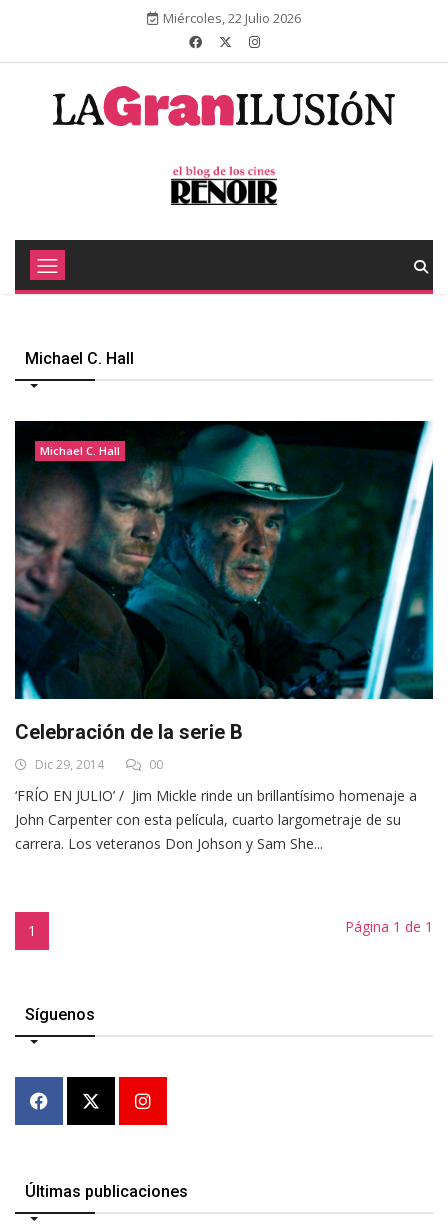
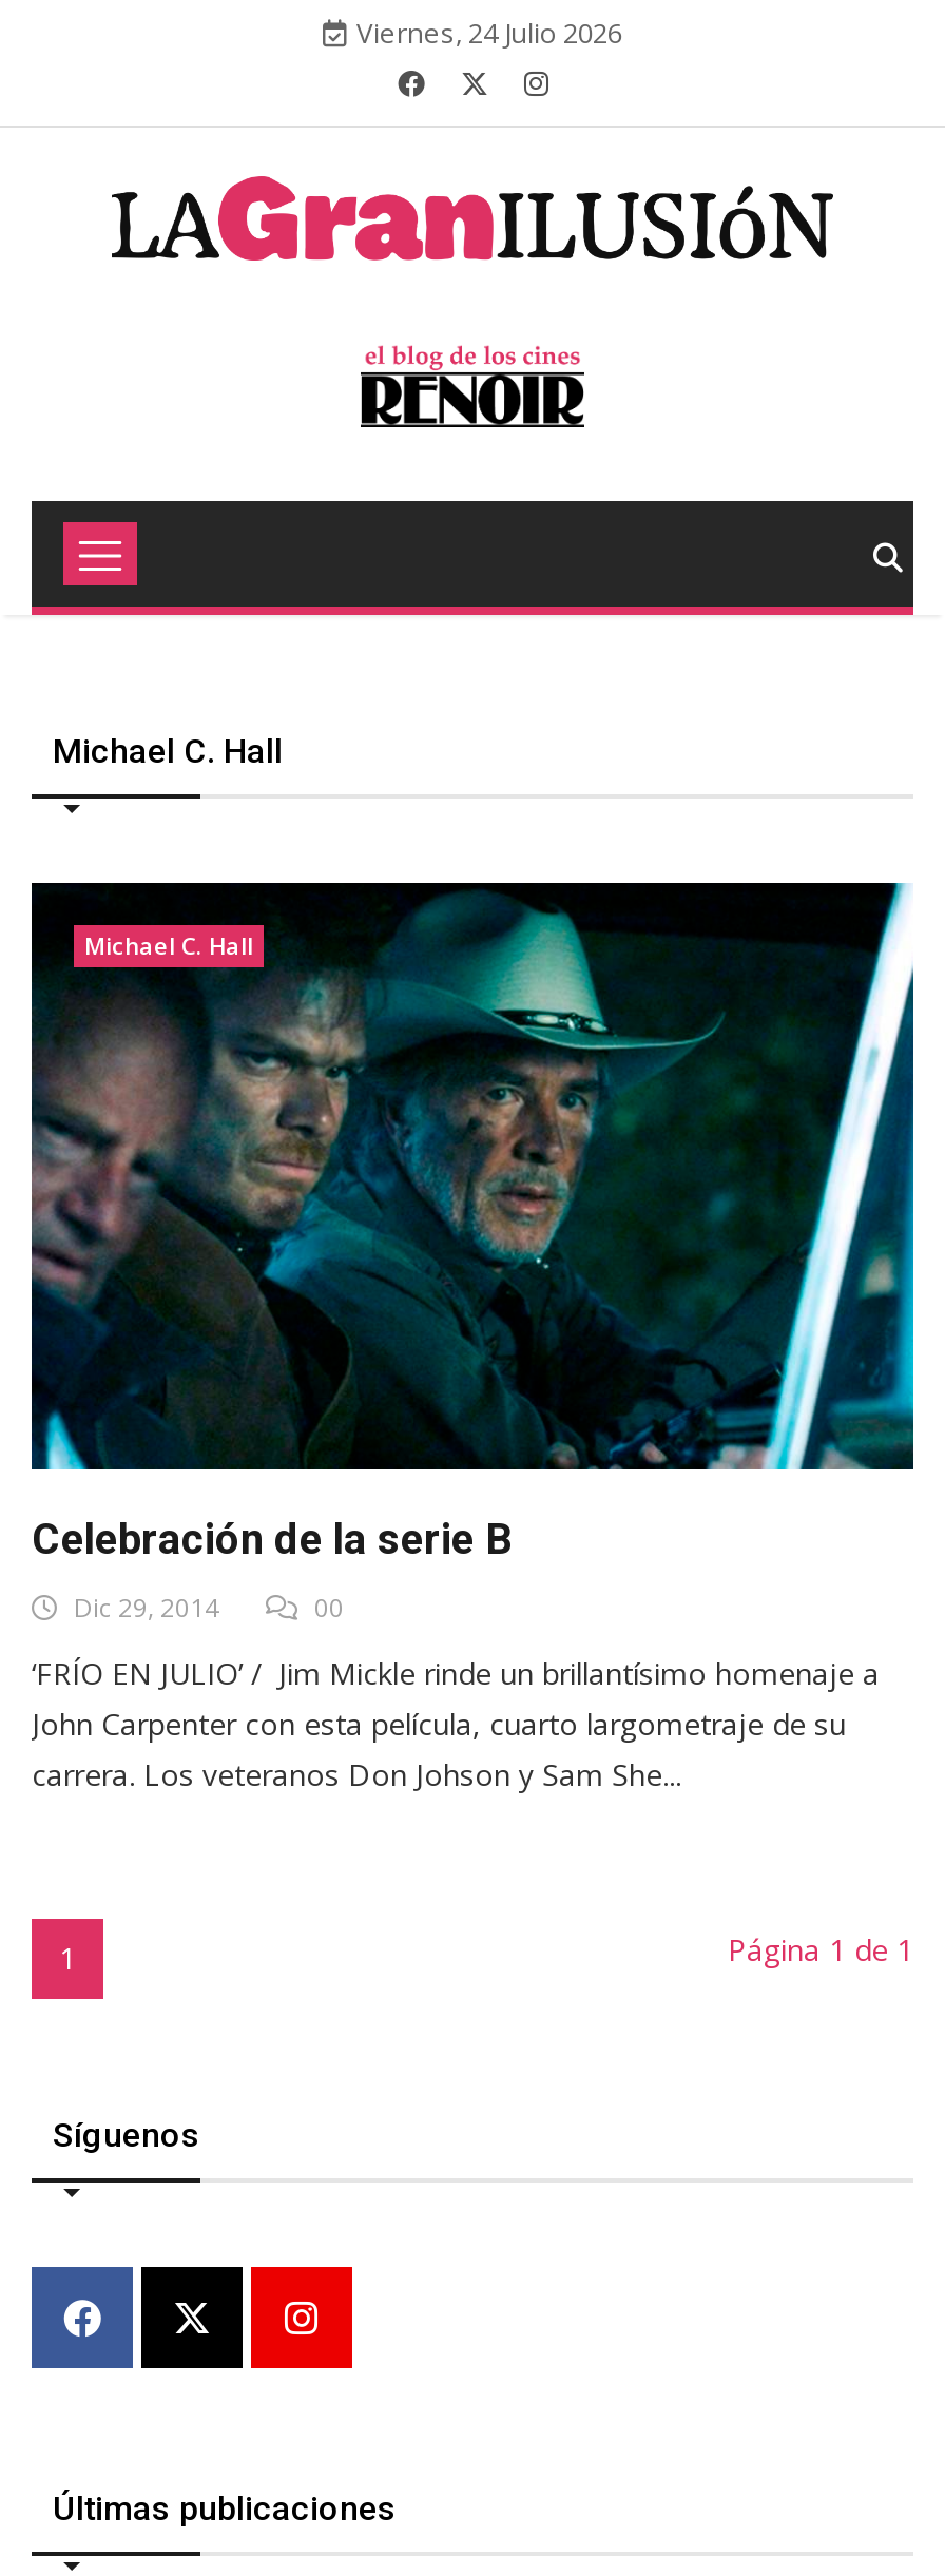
[163,9,301,27] Miércoles, 22 Julio 2026 -> [356,14,622,52] Viernes, 24 Julio 2026

